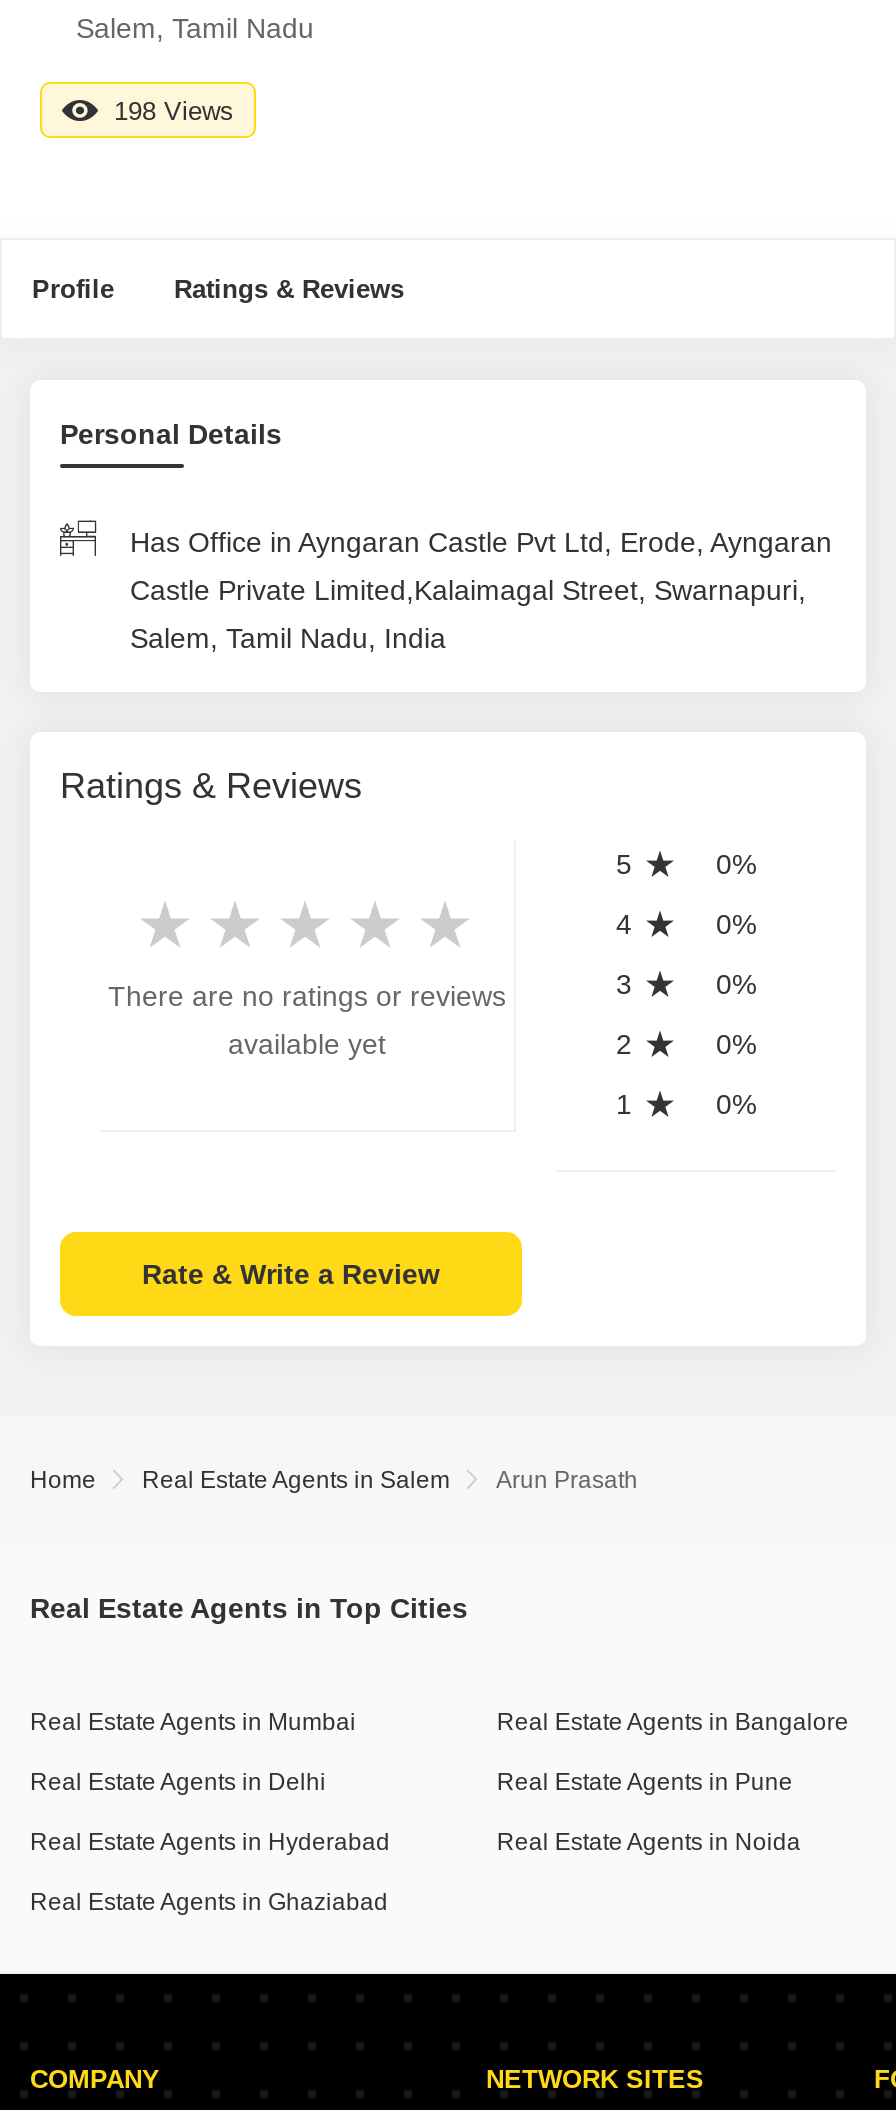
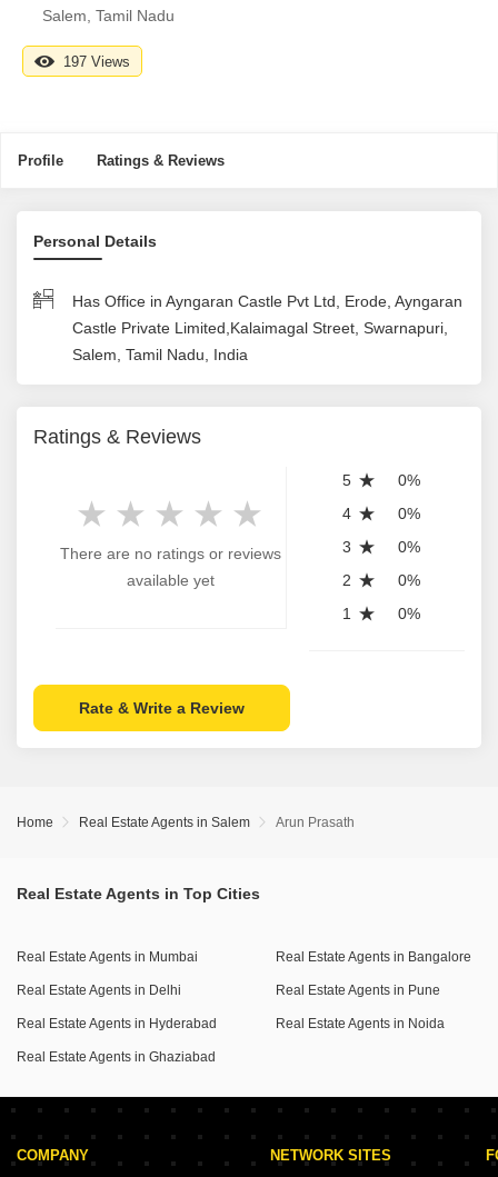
[114,95,234,125] 198 Views -> [63,53,130,69] 197 Views

